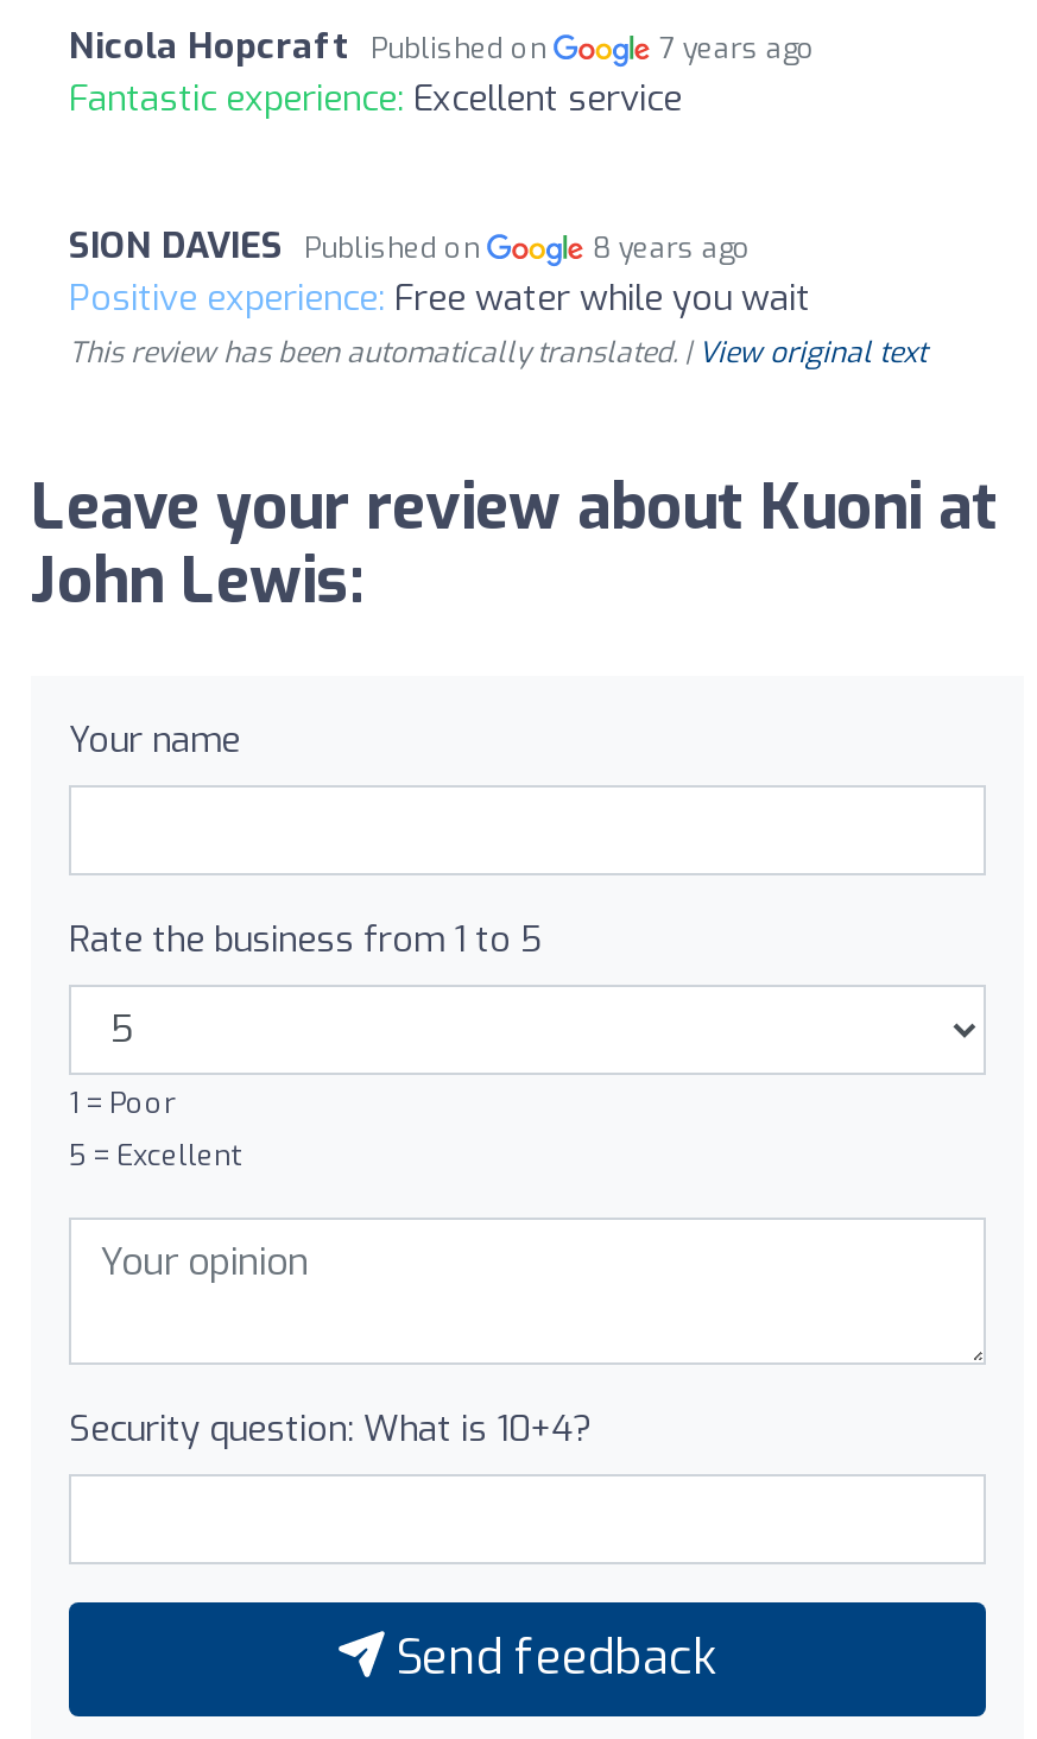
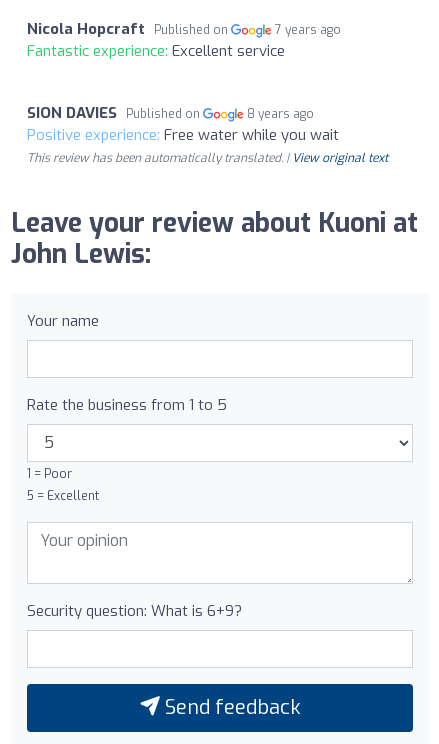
[69,1405,592,1452] Security question: What is 10+4? -> [27,601,242,621] Security question: What is 6+9?

